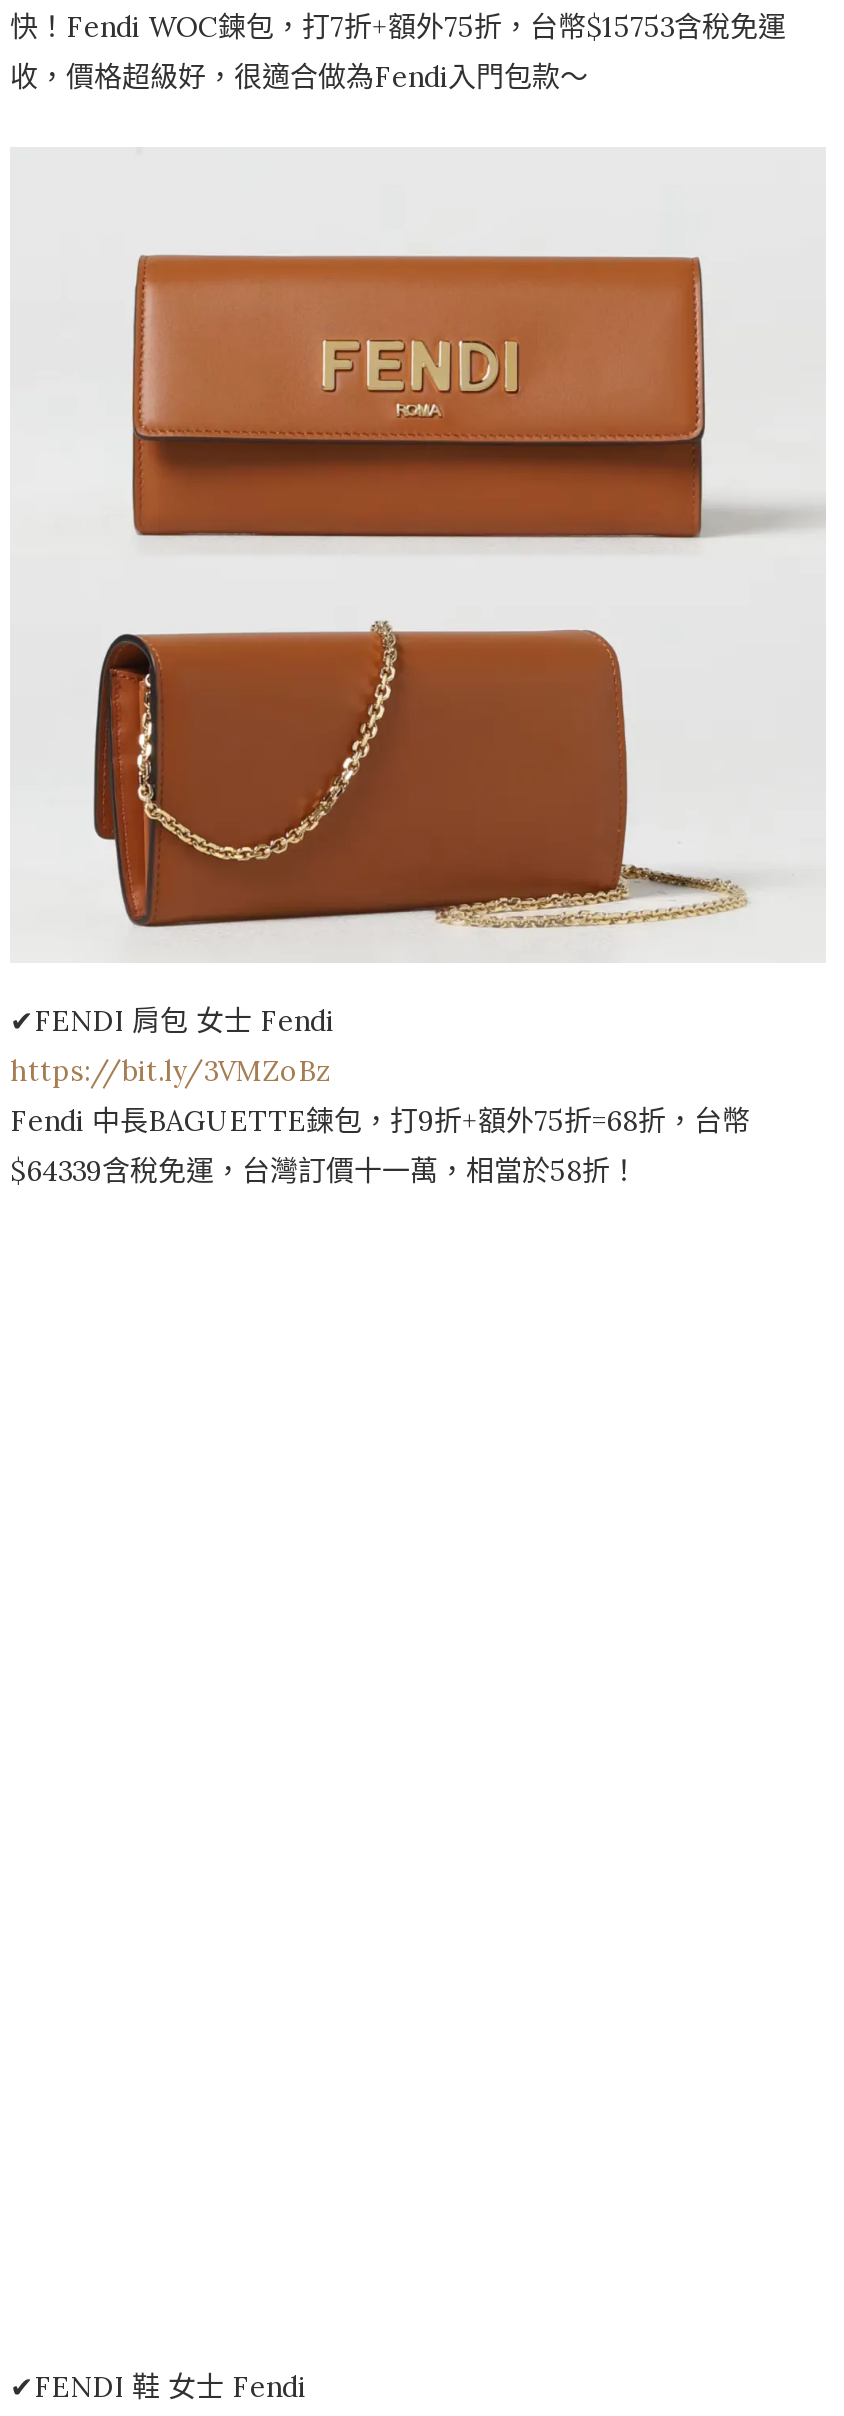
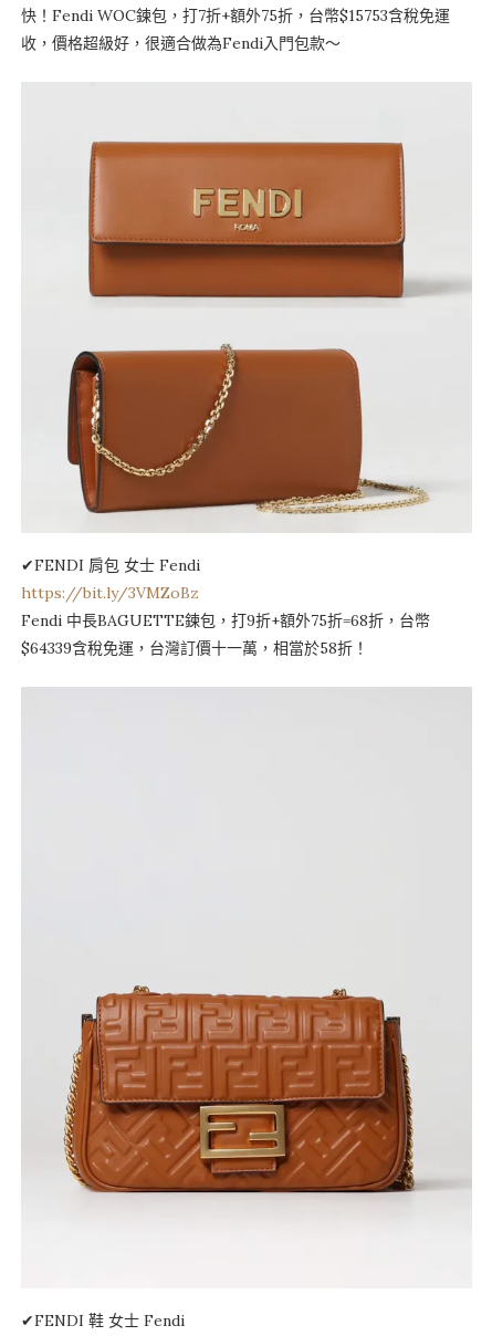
none -> [22,688,472,1221] [image]

